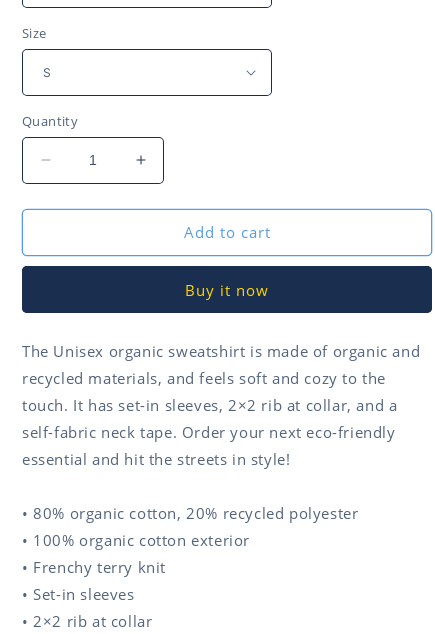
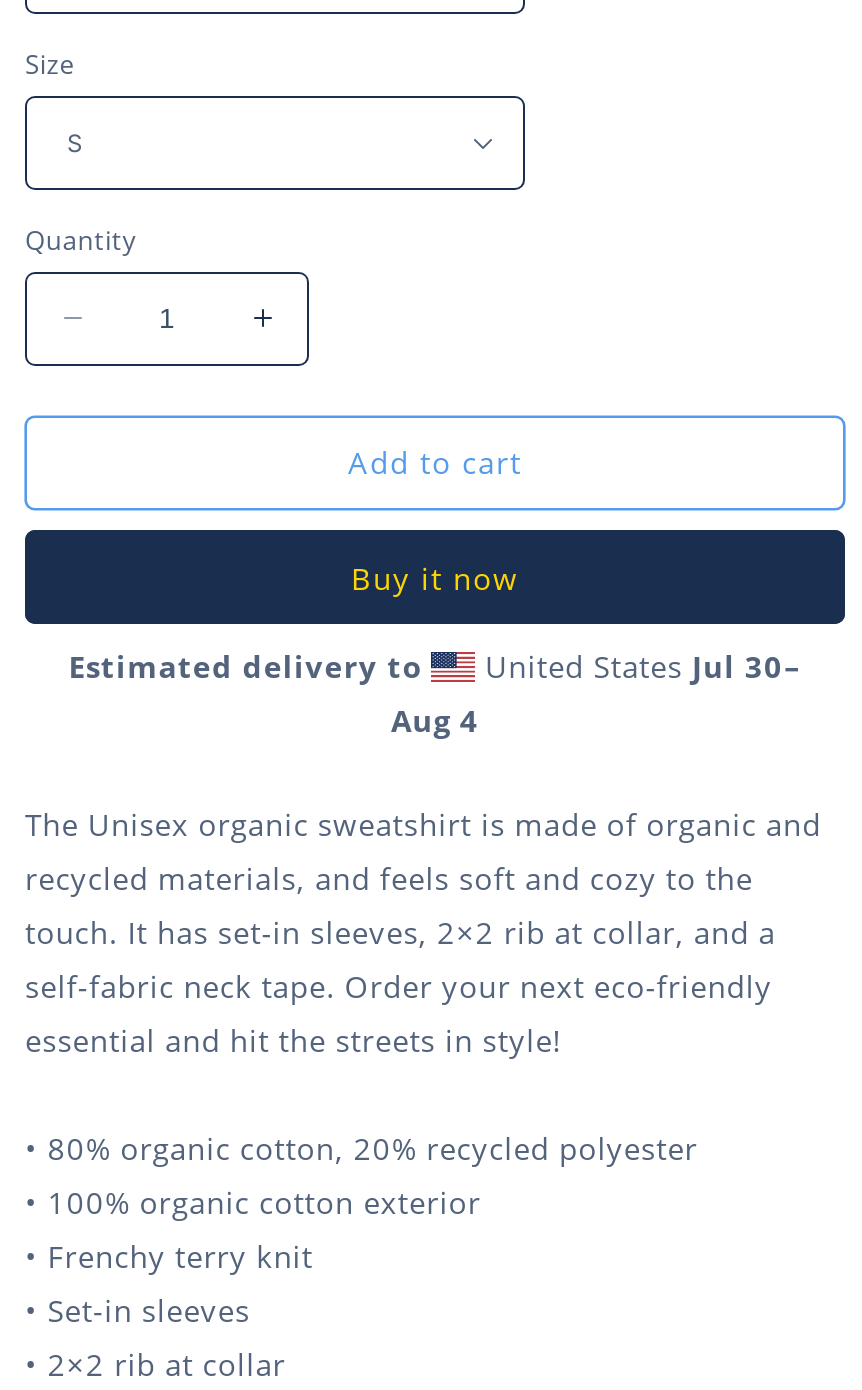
none -> [68,645,802,739] Estimated delivery to | United States Jul 30– | Aug 4

